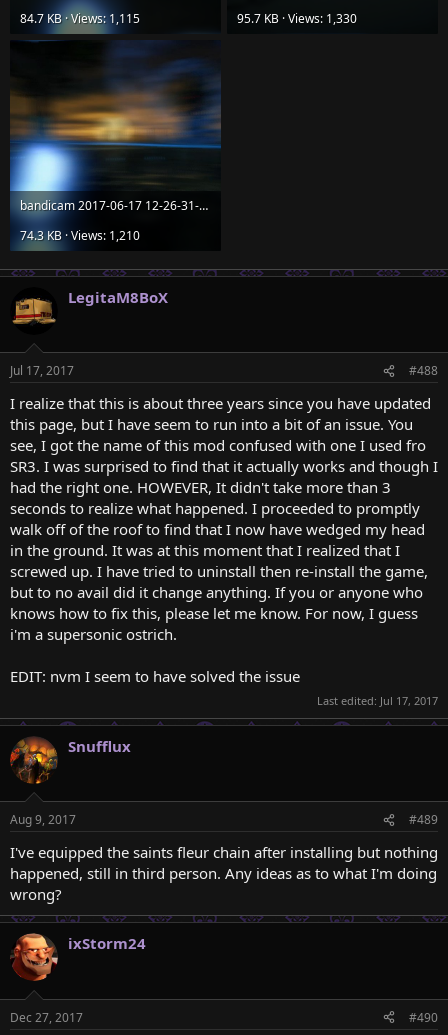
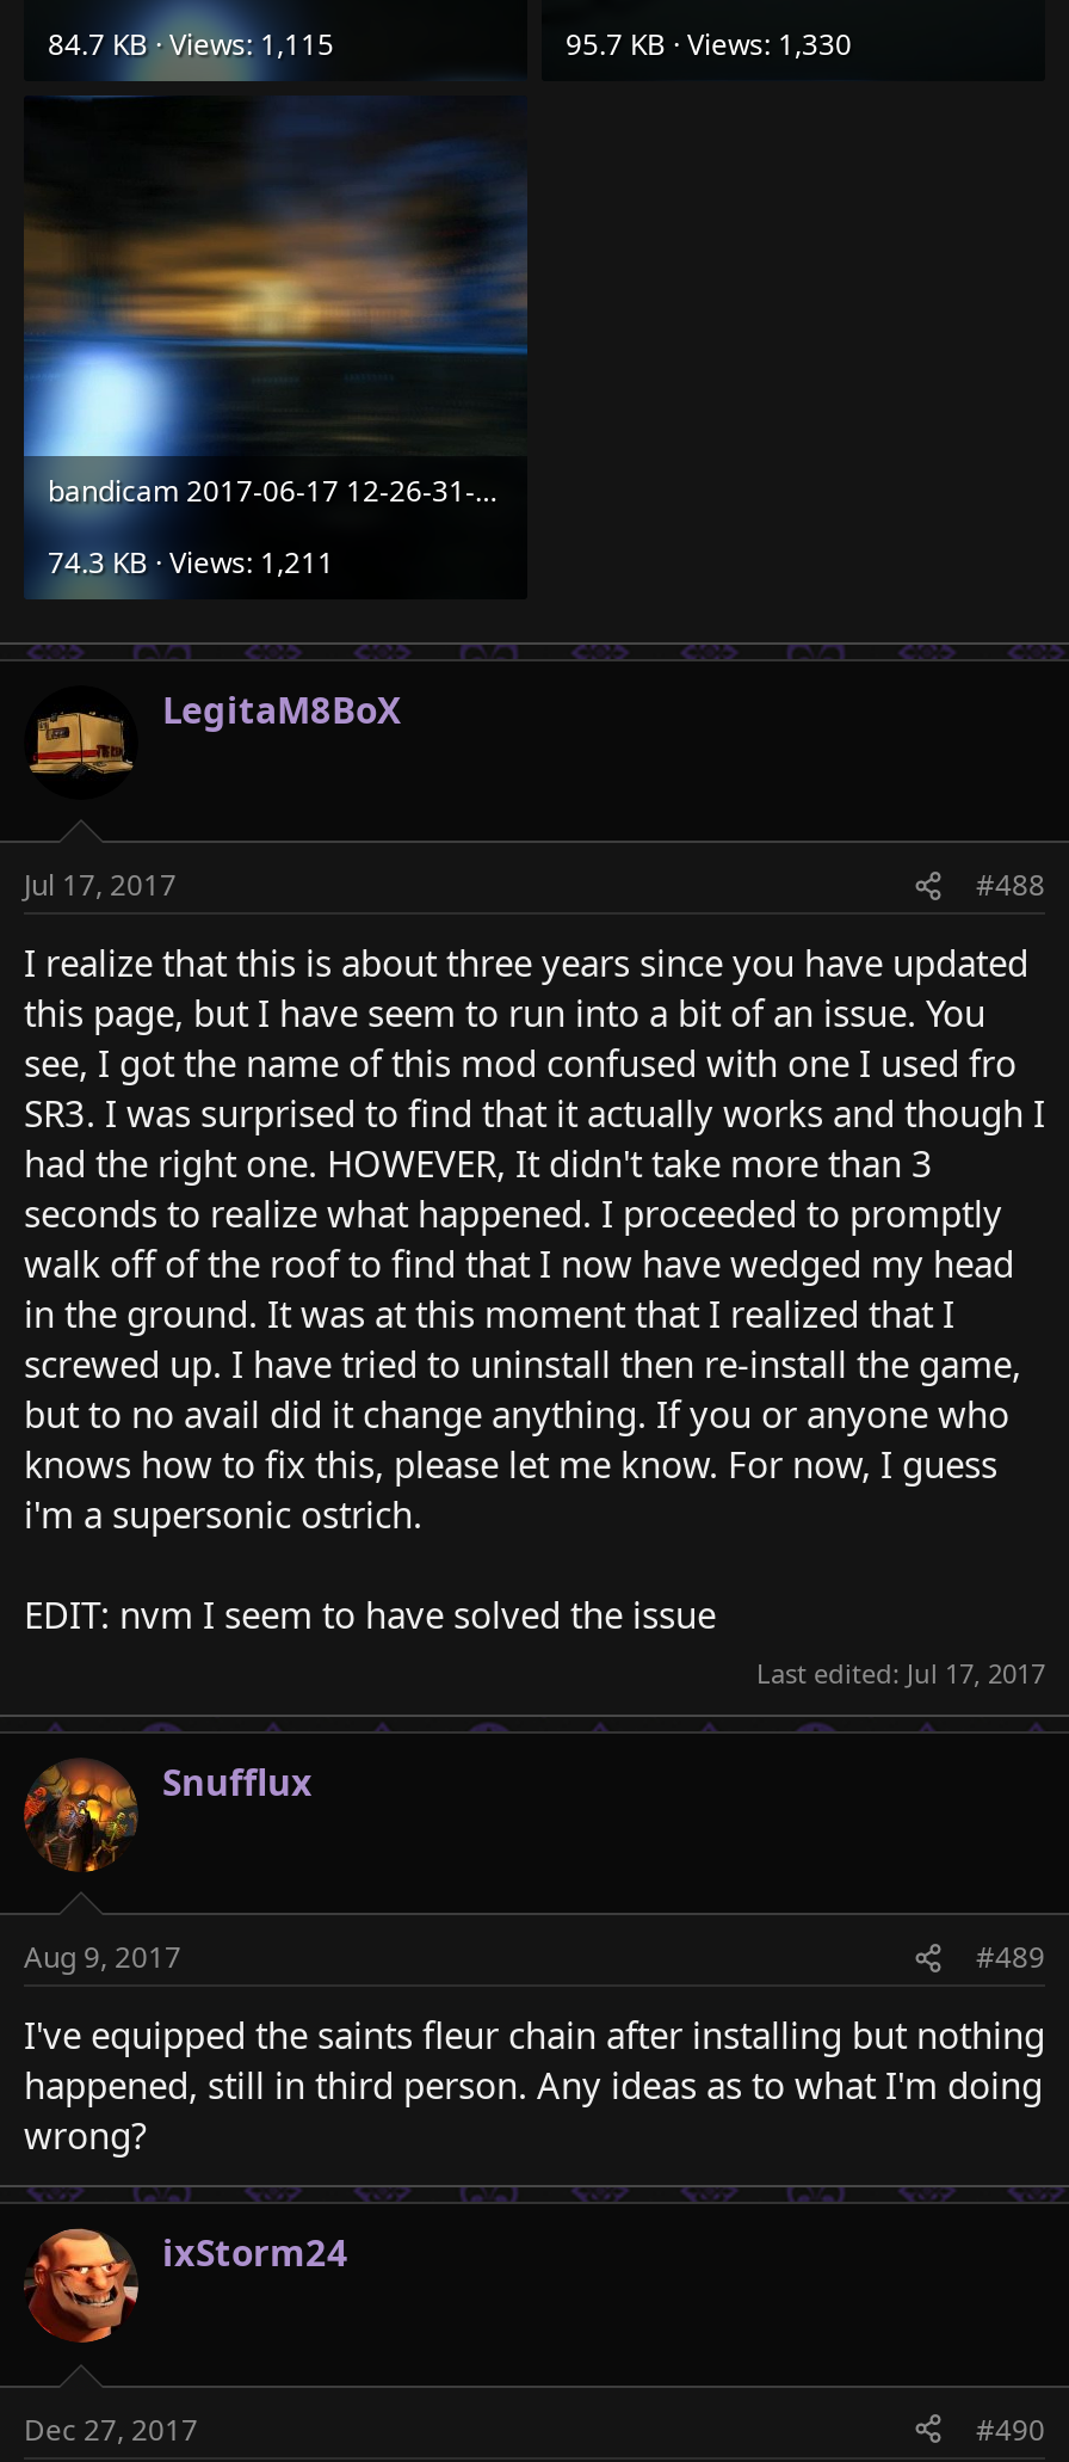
[20,227,140,244] 74.3 KB · Views: 1,210 -> [48,542,334,583] 74.3 KB · Views: 1,211

